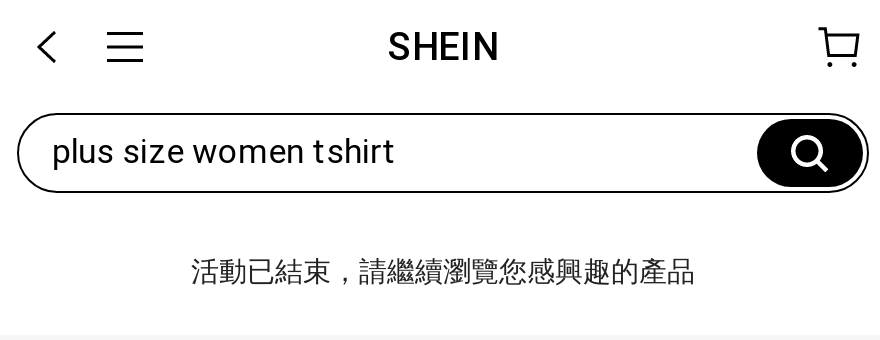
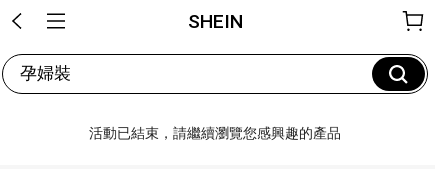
[52,131,396,171] plus size women tshirt -> [20,63,71,83] 孕婦裝

